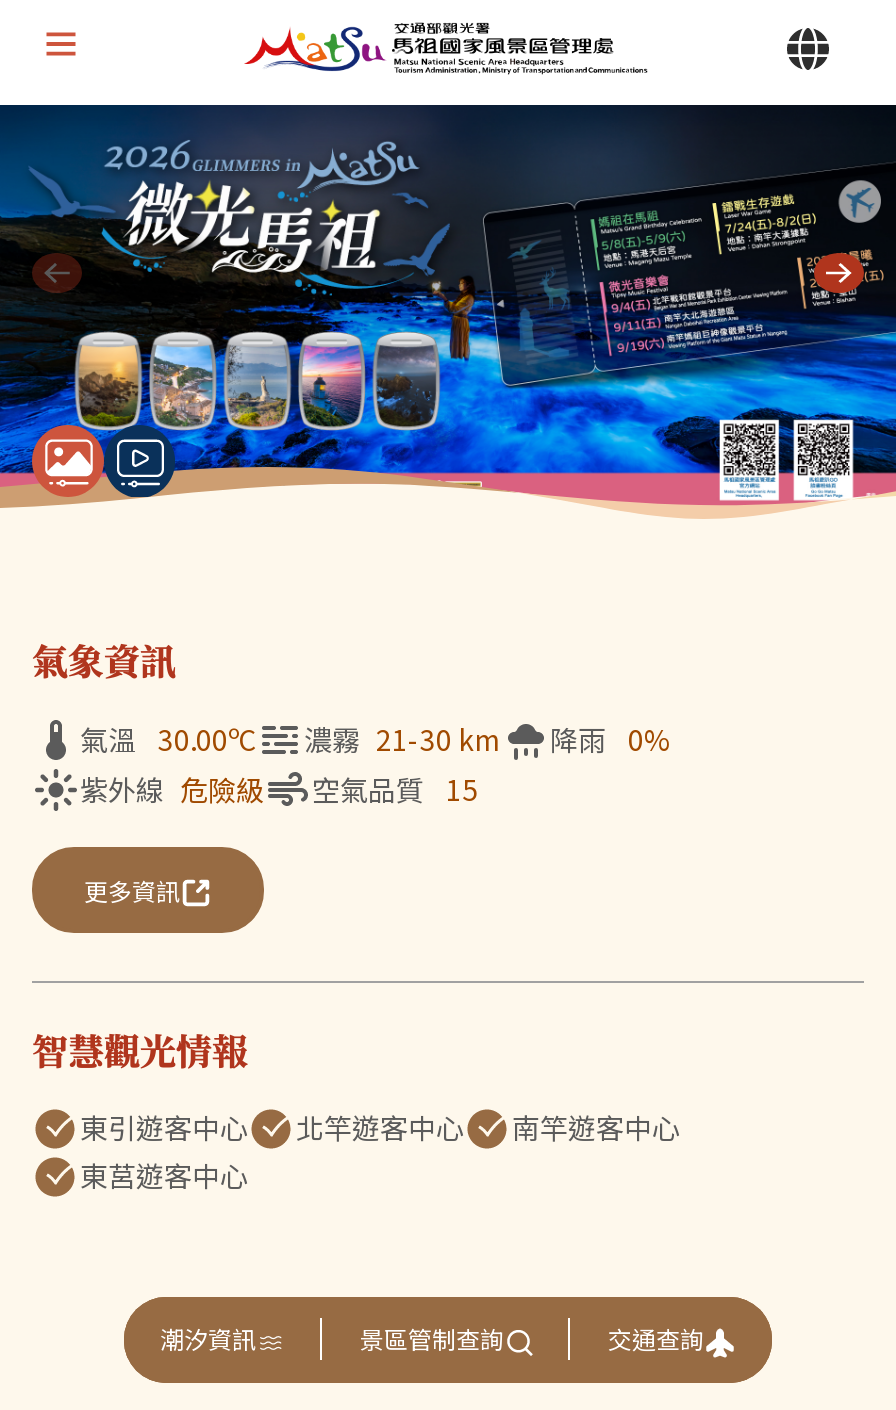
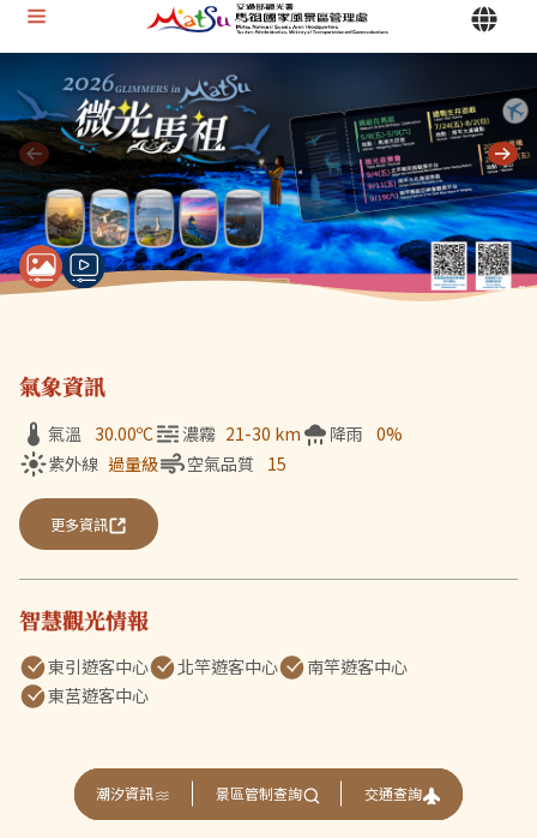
[80,769,264,809] 紫外線 危險級 -> [48,452,158,476] 紫外線 過量級

